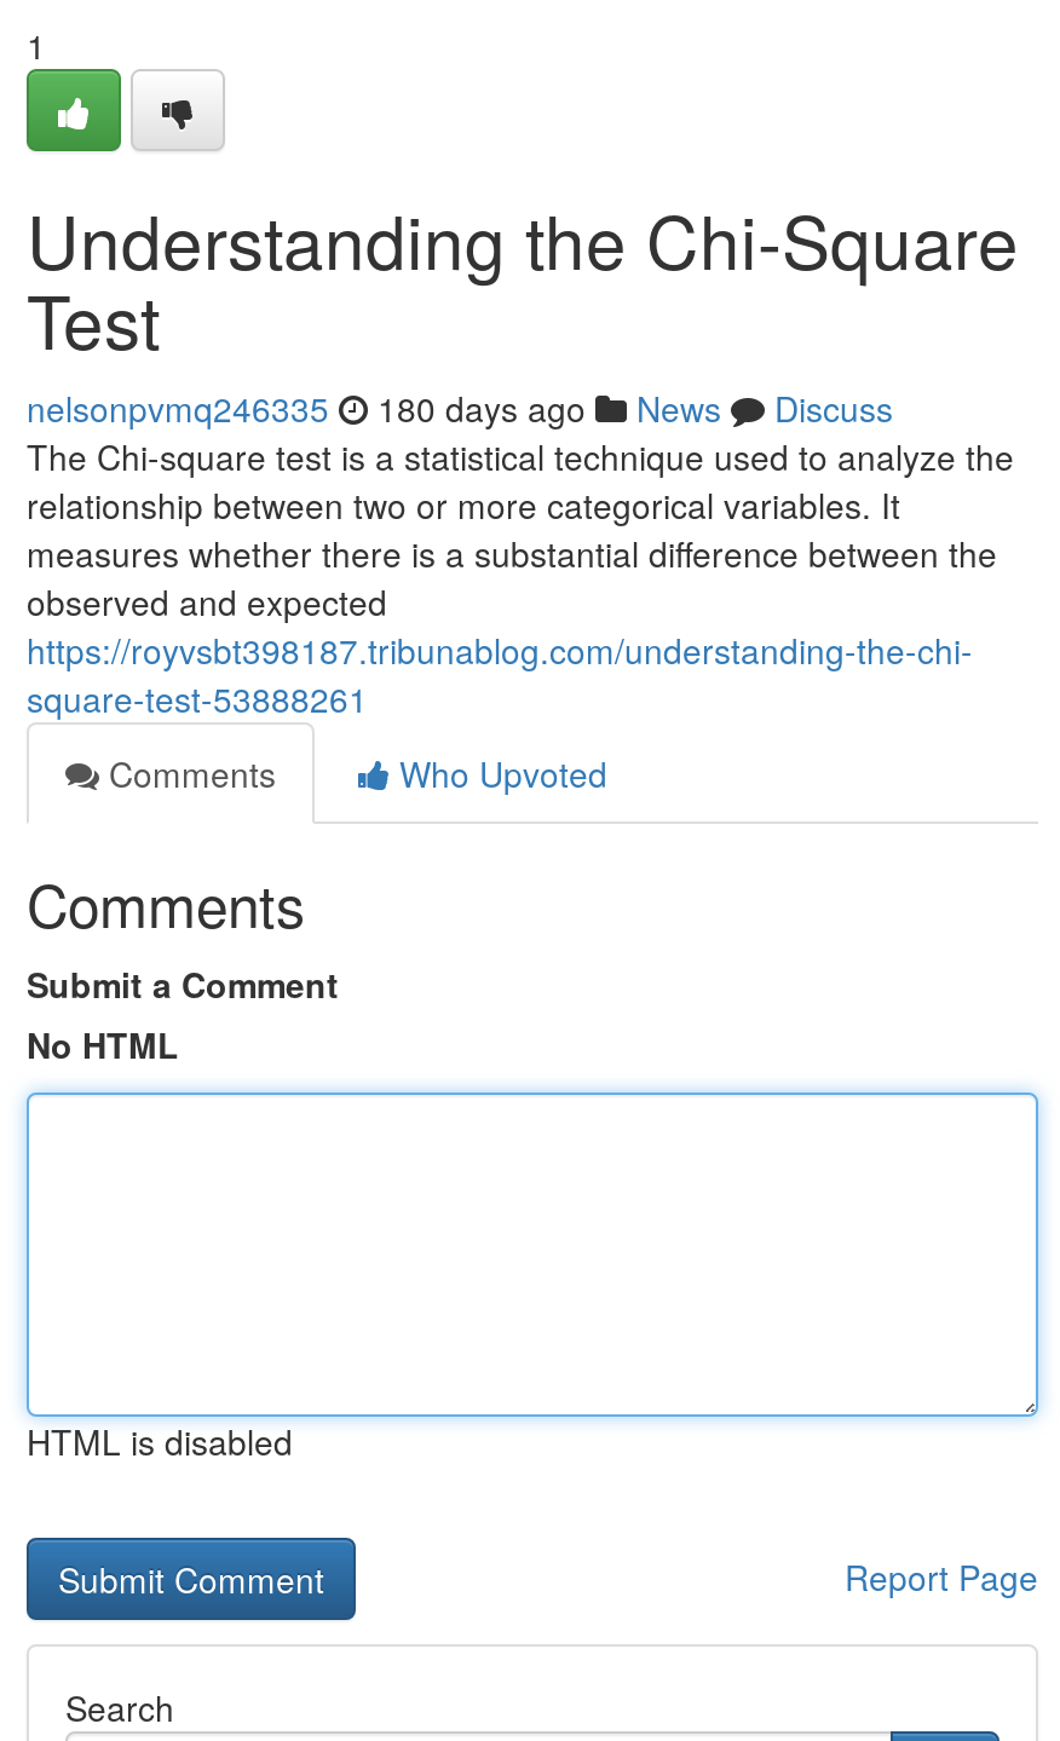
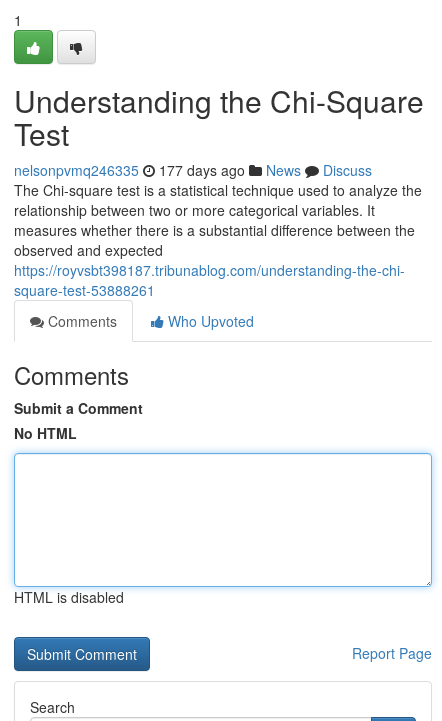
[27,384,893,432] nelsonpvmq246335 180 days ago News Discuss -> [14,160,372,180] nelsonpvmq246335 177 days ago News Discuss

